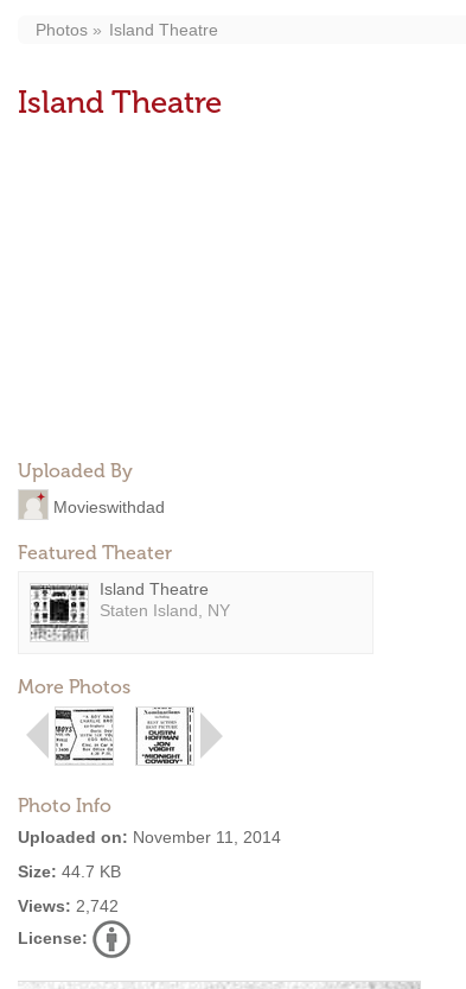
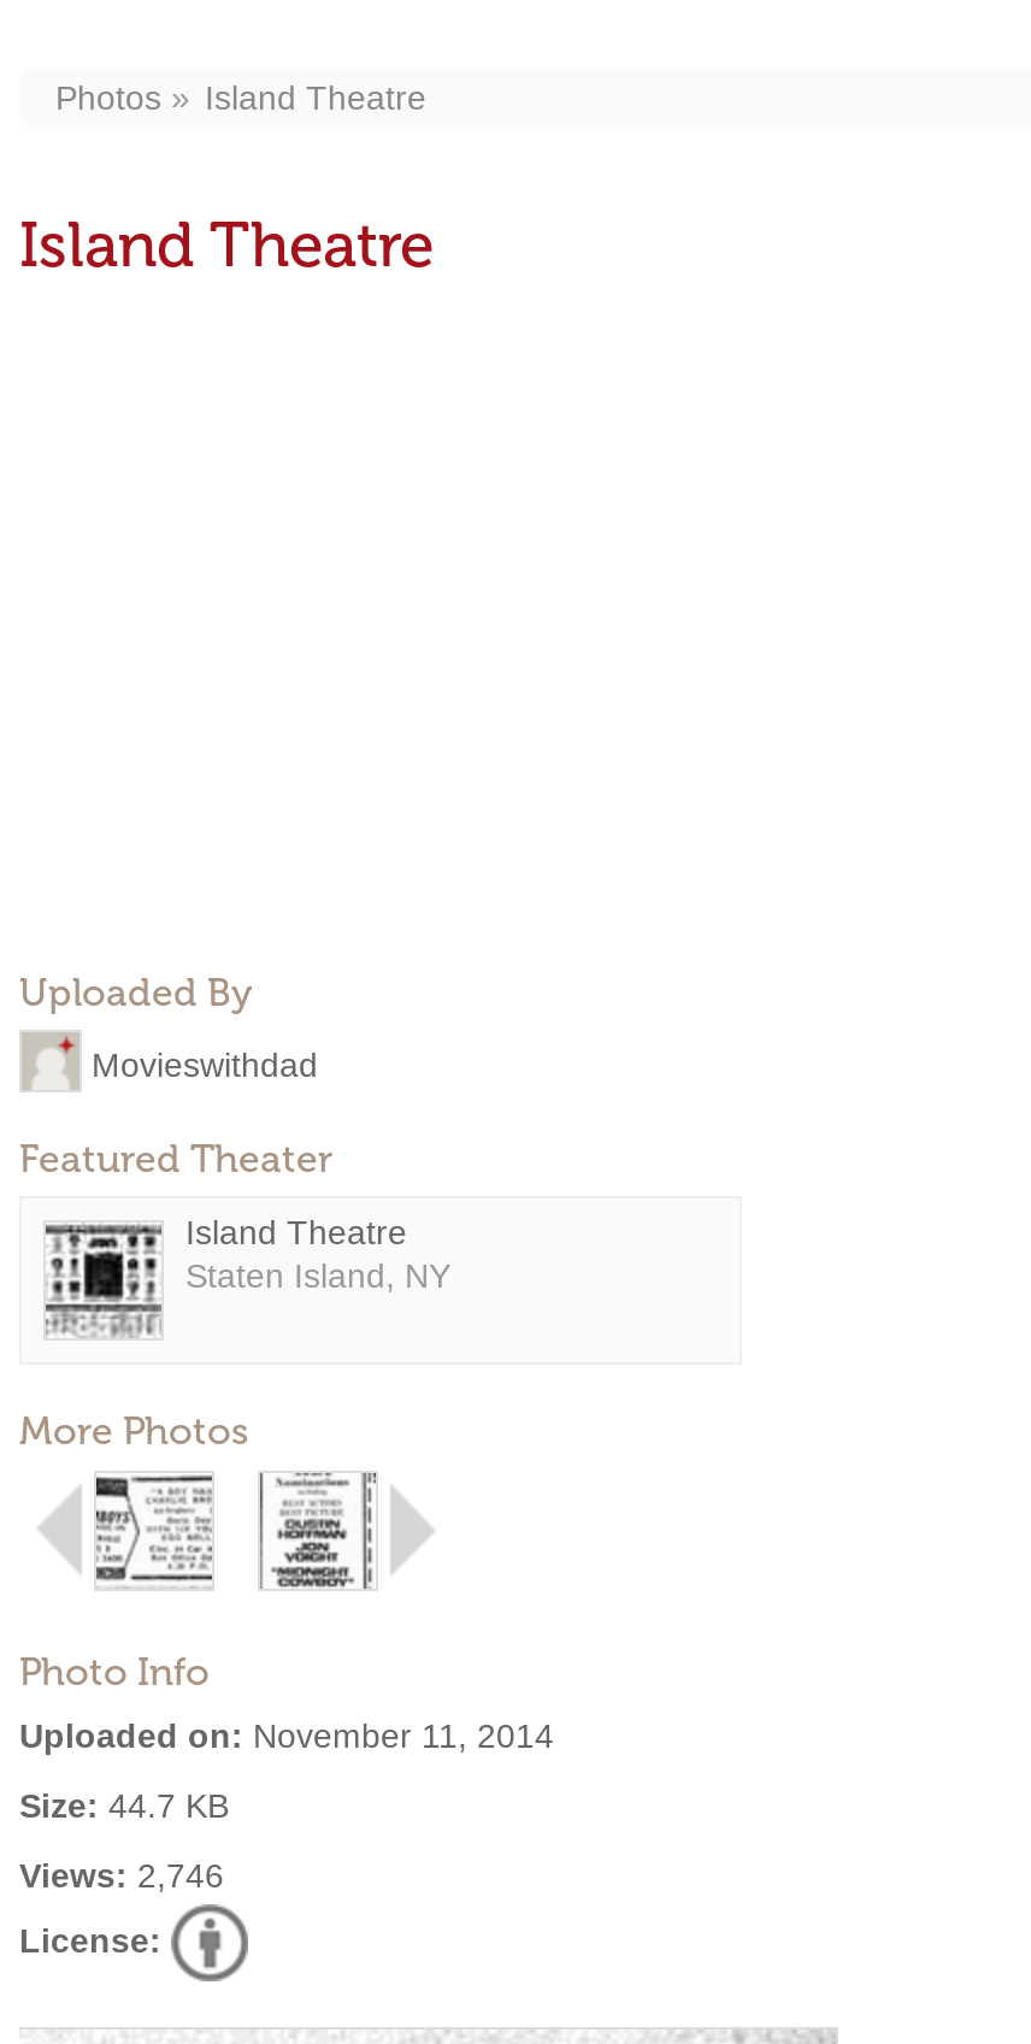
[18,896,119,915] Views: 2,742 -> [19,1856,224,1895] Views: 2,746

